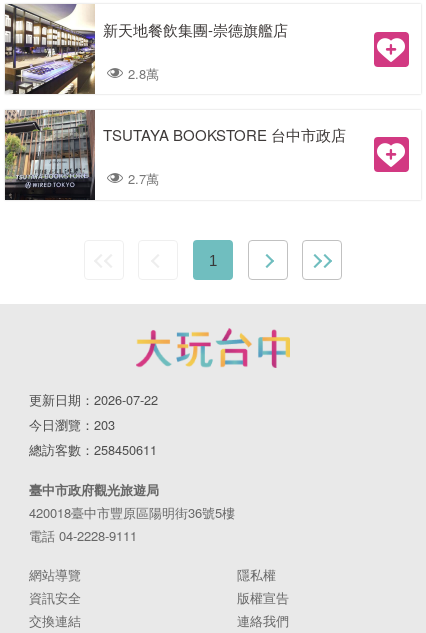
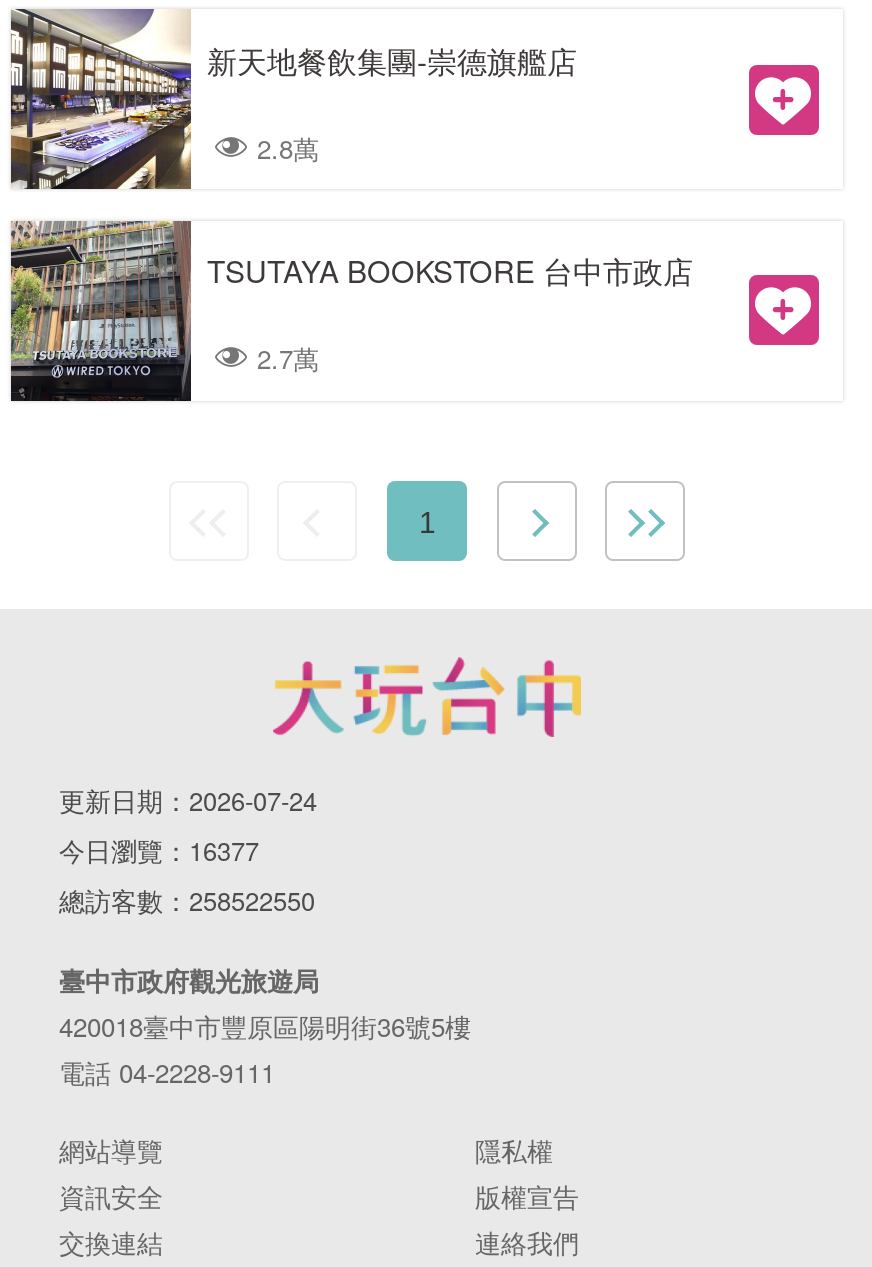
[29,390,158,409] 更新日期：2026-07-22 -> [59,782,317,820] 更新日期：2026-07-24
[29,415,115,434] 今日瀏覽：203 -> [59,832,259,870] 今日瀏覽：16377
[29,440,157,459] 總訪客數：258450611 -> [59,882,315,920] 總訪客數：258522550

